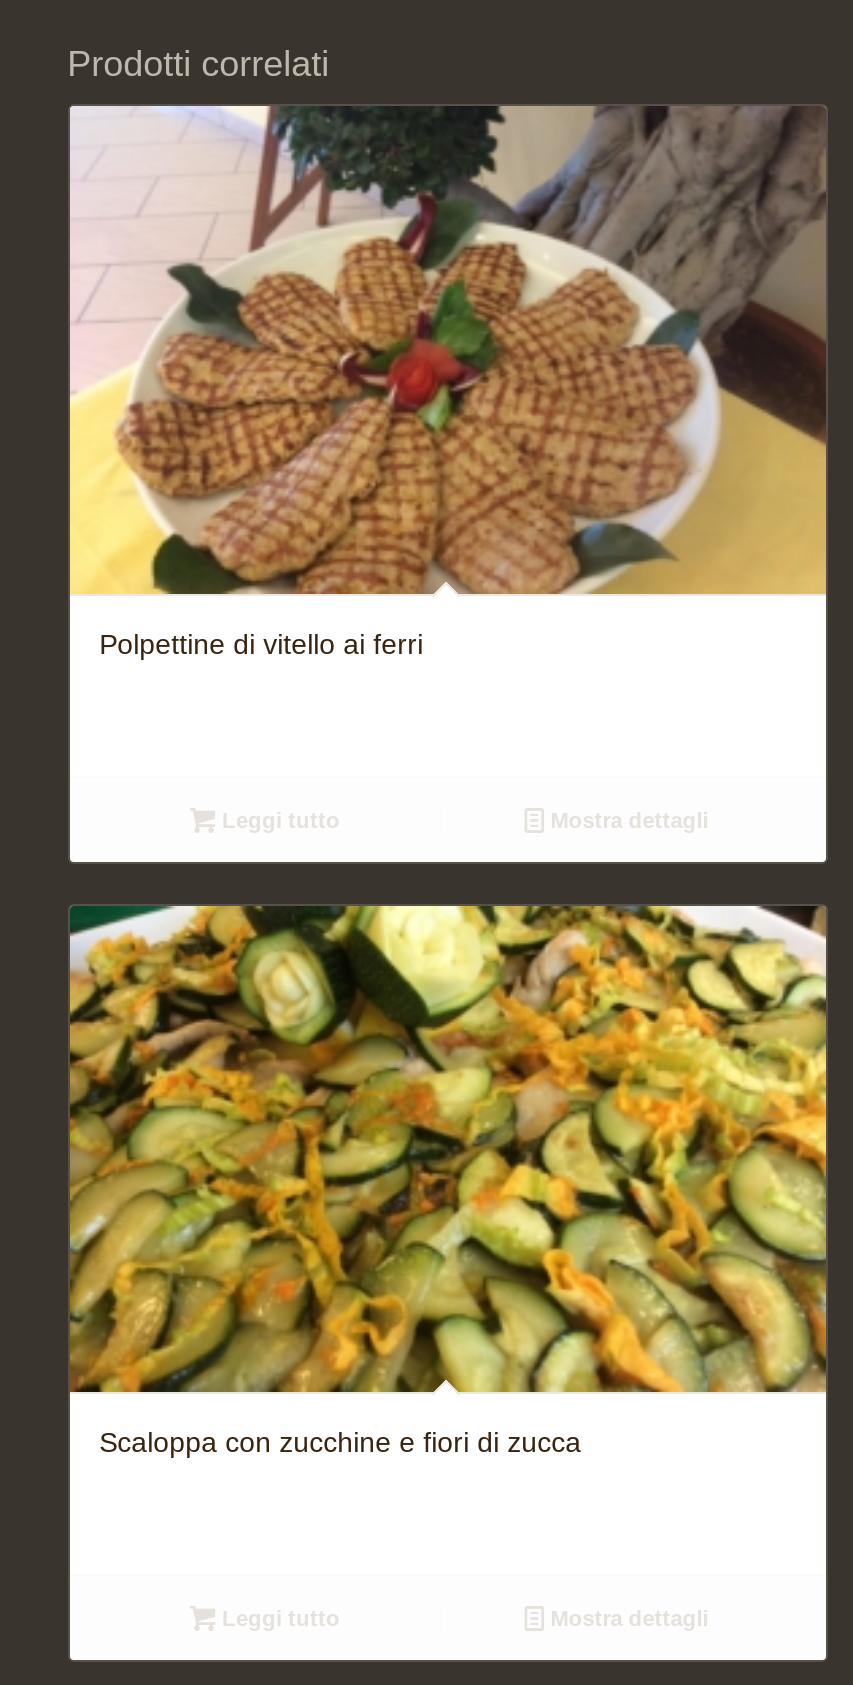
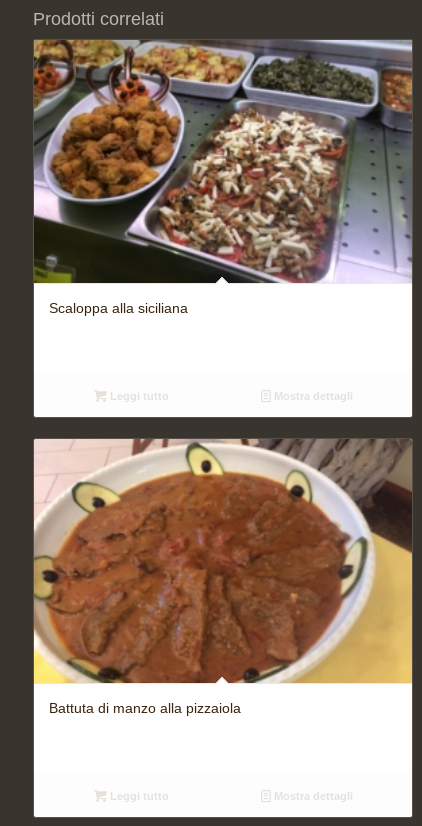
[68,103,828,660] [image] | Polpettine di vitello ai ferri -> [33,39,413,316] [image] | Scaloppa alla siciliana
[68,903,828,1459] [image] | Scaloppa con zucchine e fiori di zucca -> [33,438,413,716] [image] | Battuta di manzo alla pizzaiola

